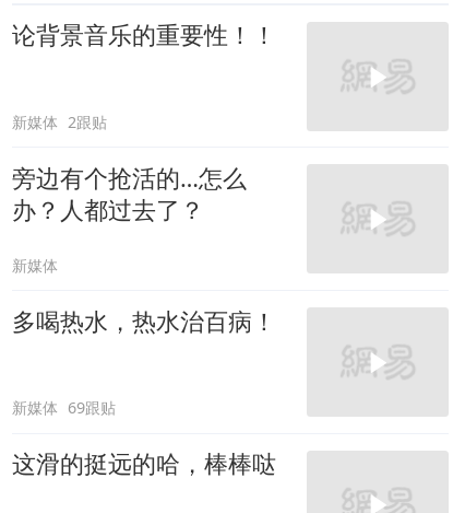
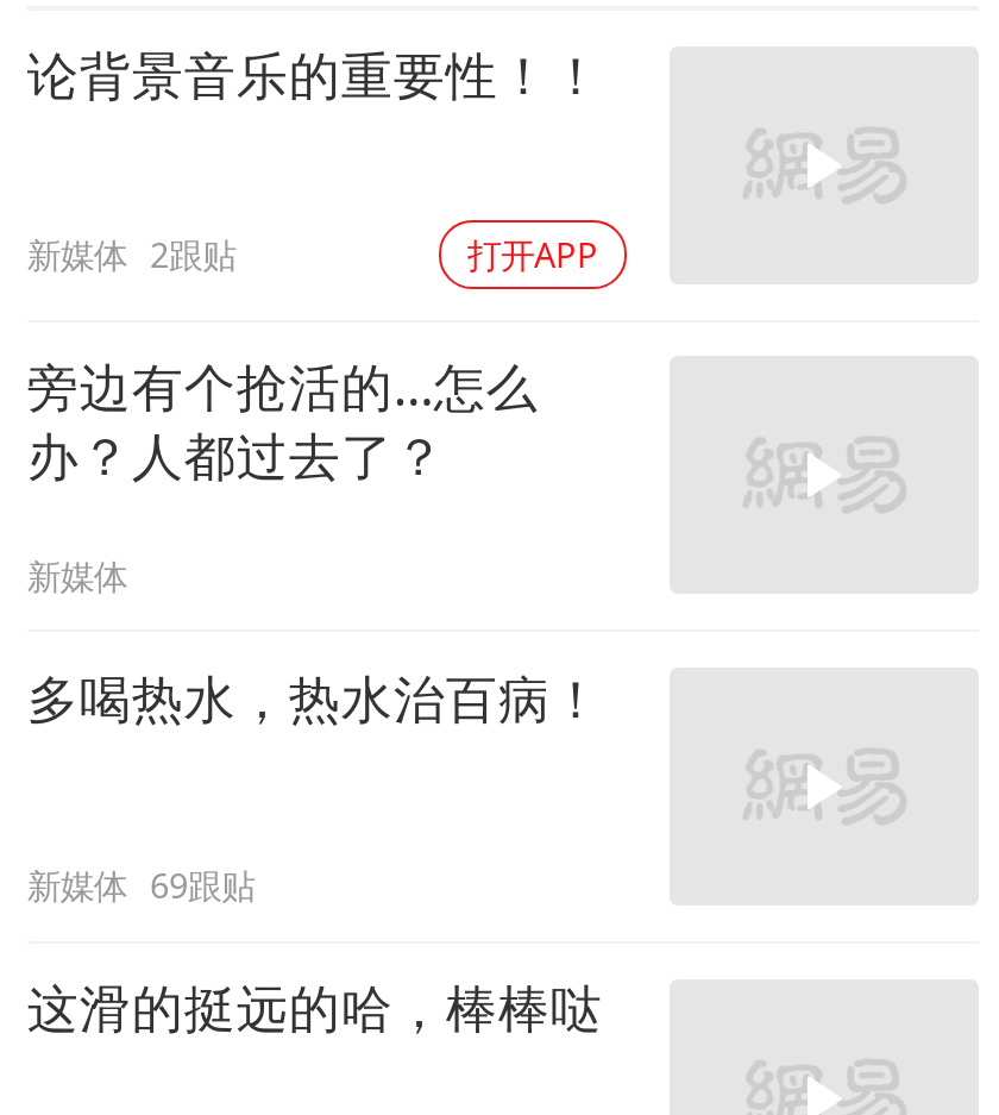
none -> [467,231,598,276] 打开APP

